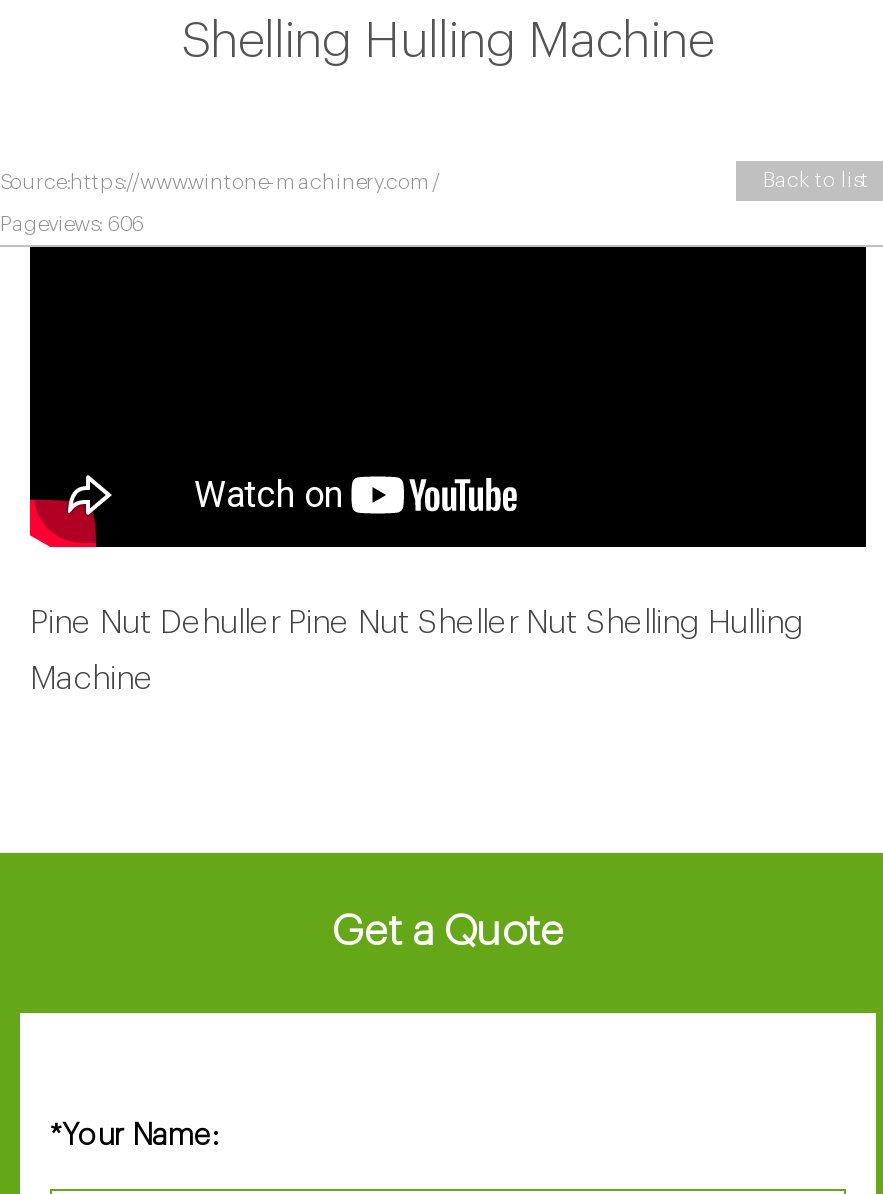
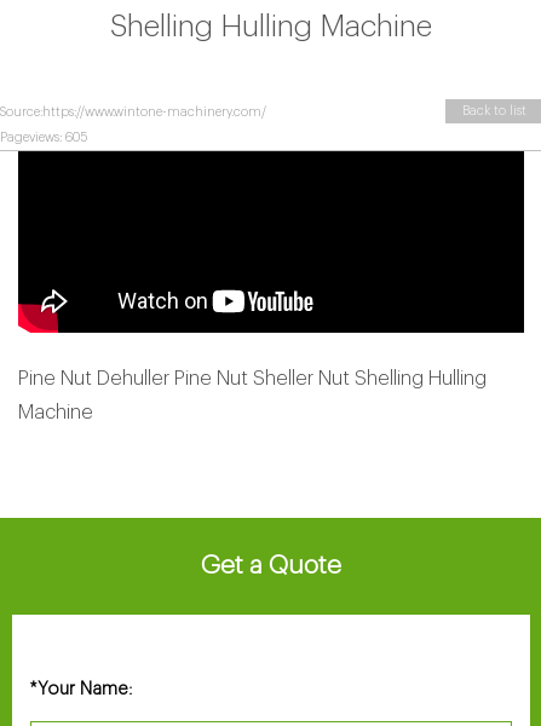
[0,212,144,234] Pageviews: 606 -> [0,130,87,144] Pageviews: 605

